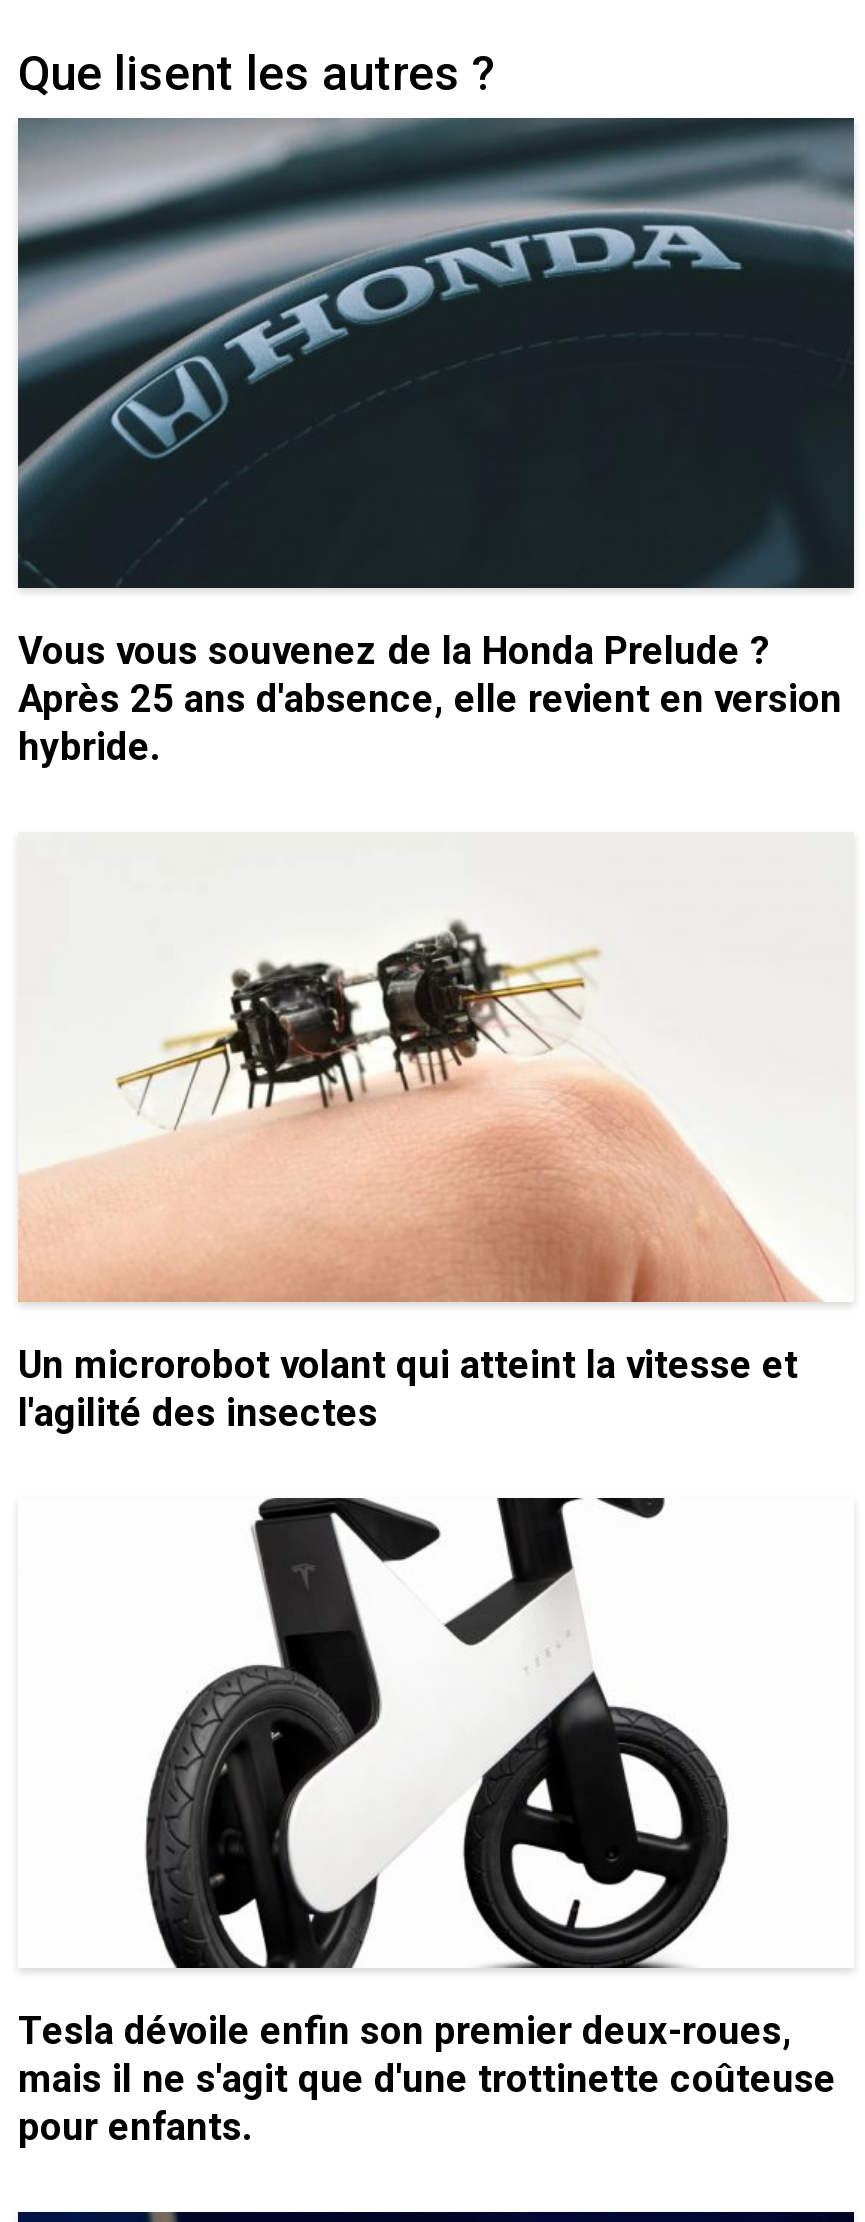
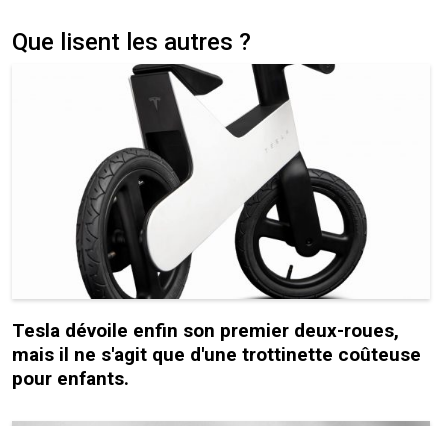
[16,116,856,770] [image] | Vous vous souvenez de la Honda Prelude ? | Après 25 ans d'absence, elle revient en version | hybride. -> none
[18,920,822,1437] [image] | Un microrobot volant qui atteint la vitesse et | l'agilité des insectes -> none

